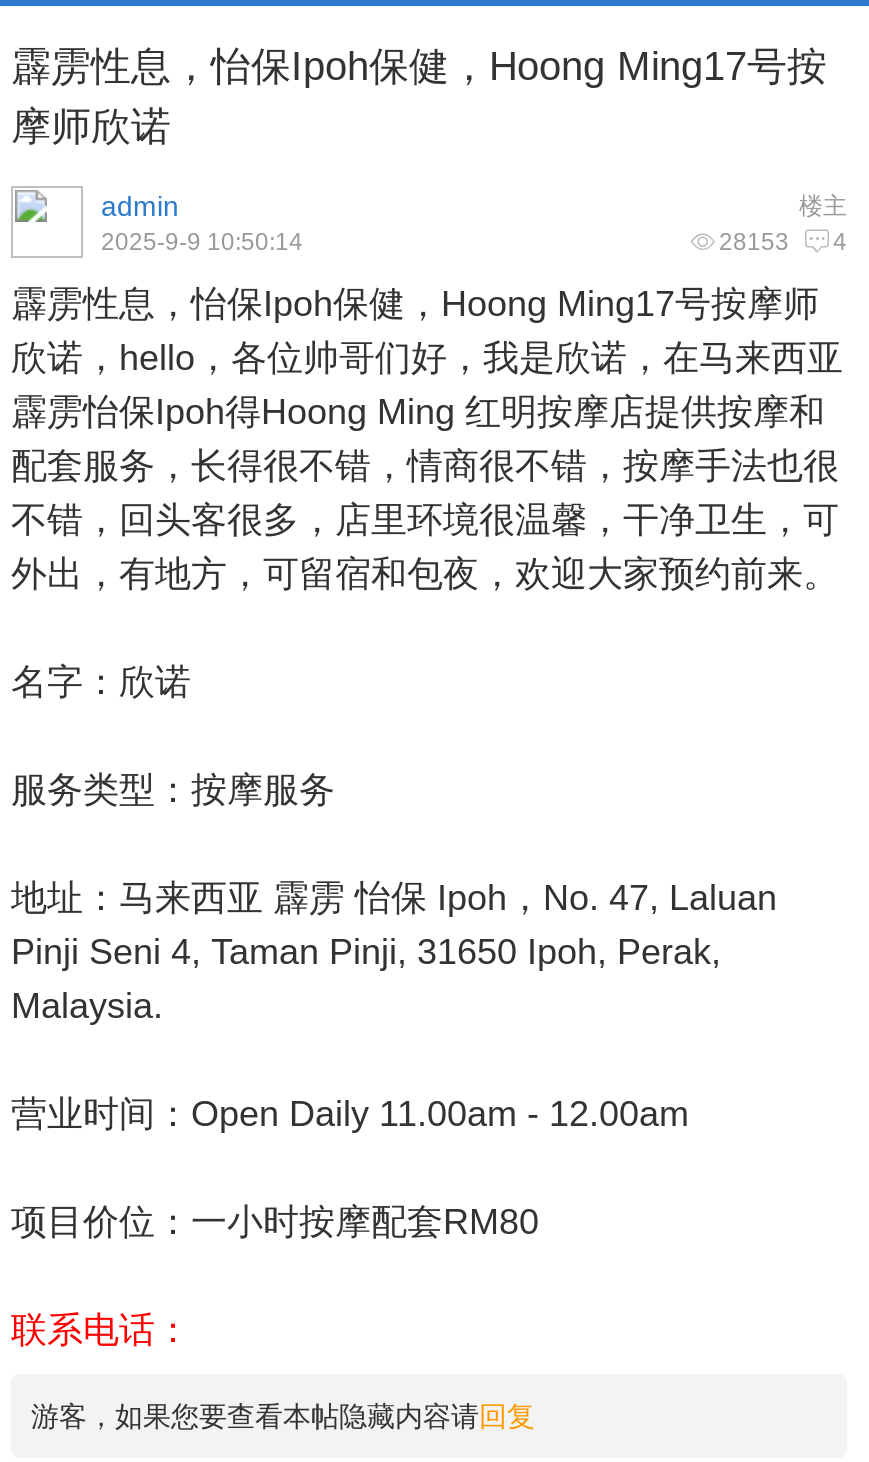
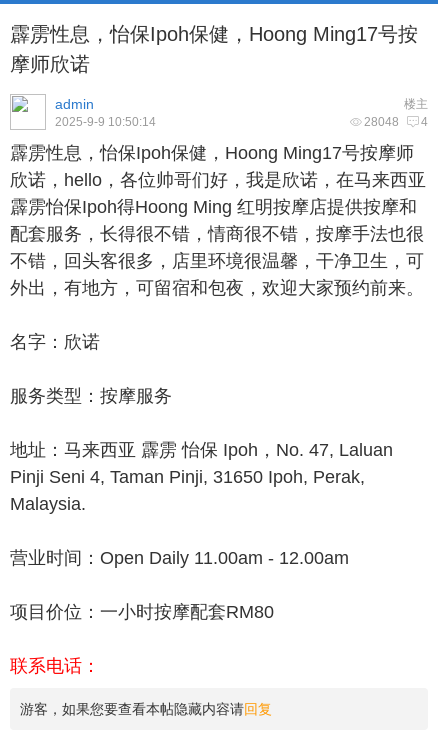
[719,228,847,256] 28153 4 -> [364,115,428,129] 28048 4

